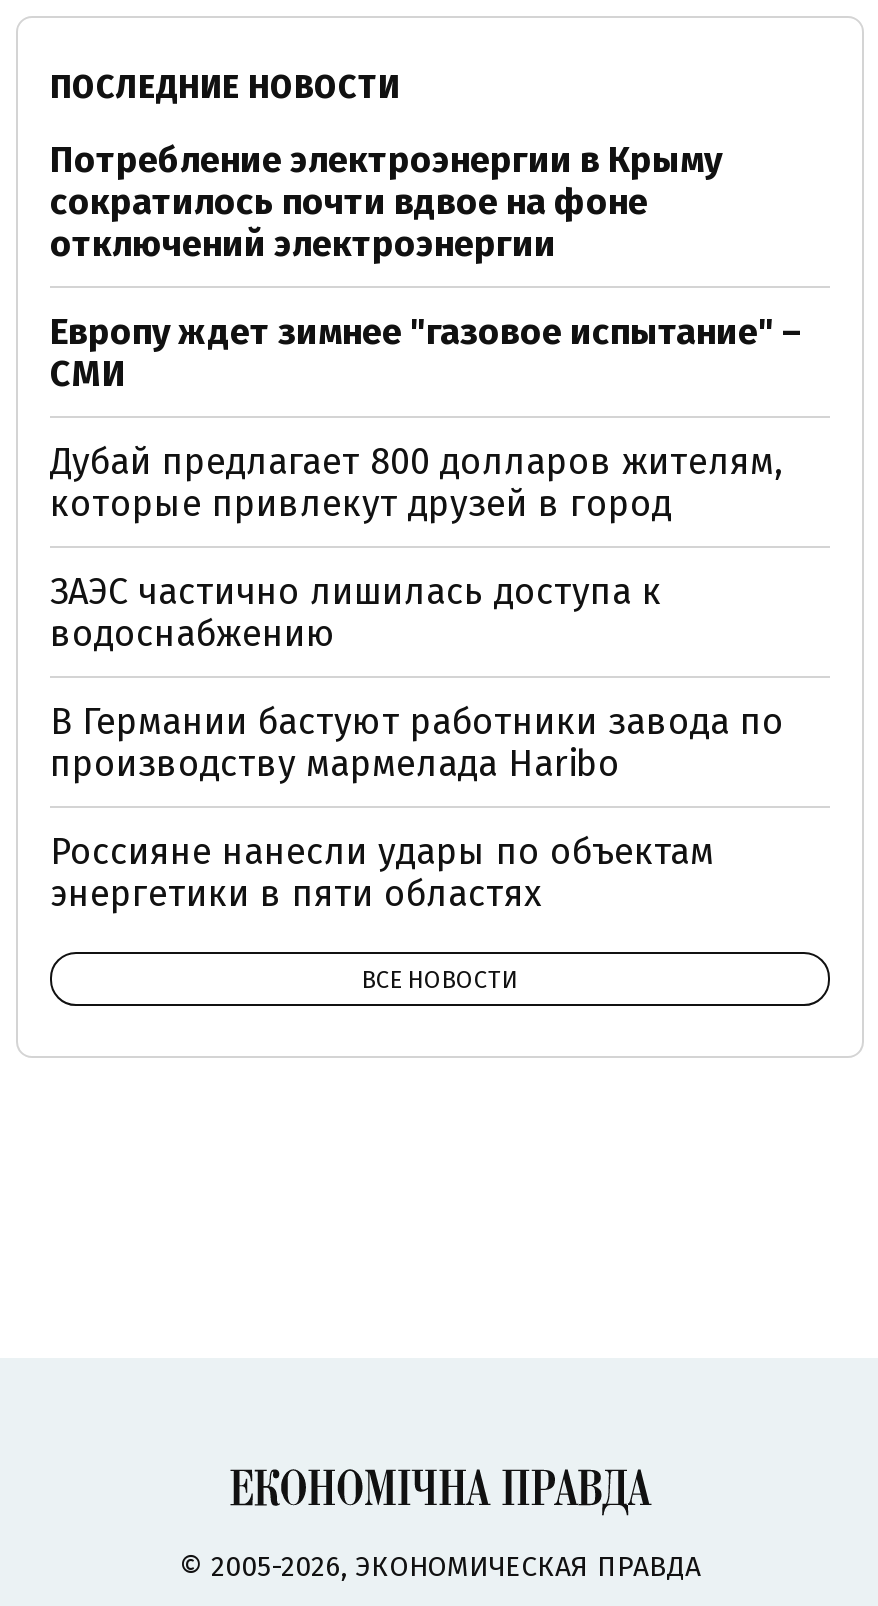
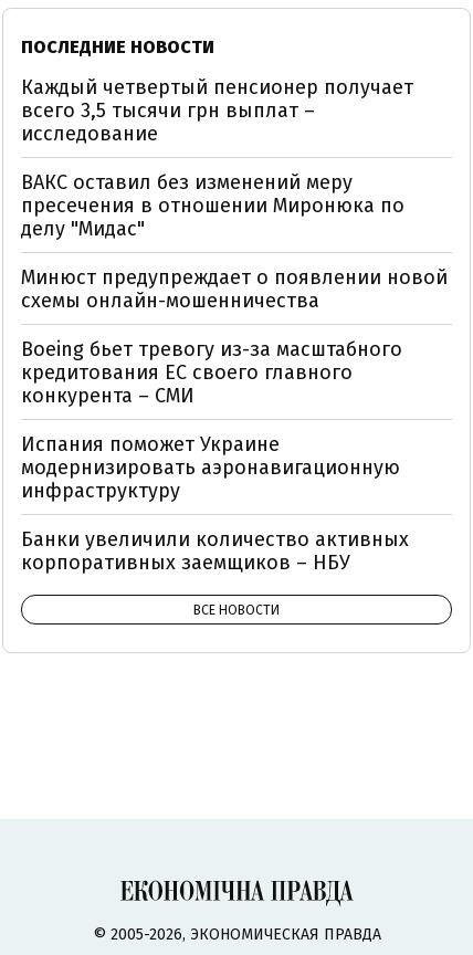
[50,139,722,267] Потребление электроэнергии в Крыму | сократилось почти вдвое на фоне | отключений электроэнергии -> [21,76,413,146] Каждый четвертый пенсионер получает | всего 3,5 тысячи грн выплат – | исследование
[50,311,804,397] Европу ждет зимнее "газовое испытание" – | СМИ -> [21,171,404,241] ВАКС оставил без изменений меру | пресечения в отношении Миронюка по | делу "Мидас"
[50,441,784,527] Дубай предлагает 800 долларов жителям, | которые привлекут друзей в город -> [21,266,448,313] Минюст предупреждает о появлении новой | схемы онлайн-мошенничества
[50,571,662,657] ЗАЭС частично лишилась доступа к | водоснабжению -> [21,338,402,408] Boeing бьет тревогу из-за масштабного | кредитования ЕС своего главного | конкурента – СМИ
[50,701,784,787] В Германии бастуют работники завода по | производству мармелада Haribo -> [21,433,400,503] Испания поможет Украине | модернизировать аэронавигационную | инфраструктуру
[50,831,714,917] Россияне нанесли удары по объектам | энергетики в пяти областях -> [21,528,409,575] Банки увеличили количество активных | корпоративных заемщиков – НБУ

